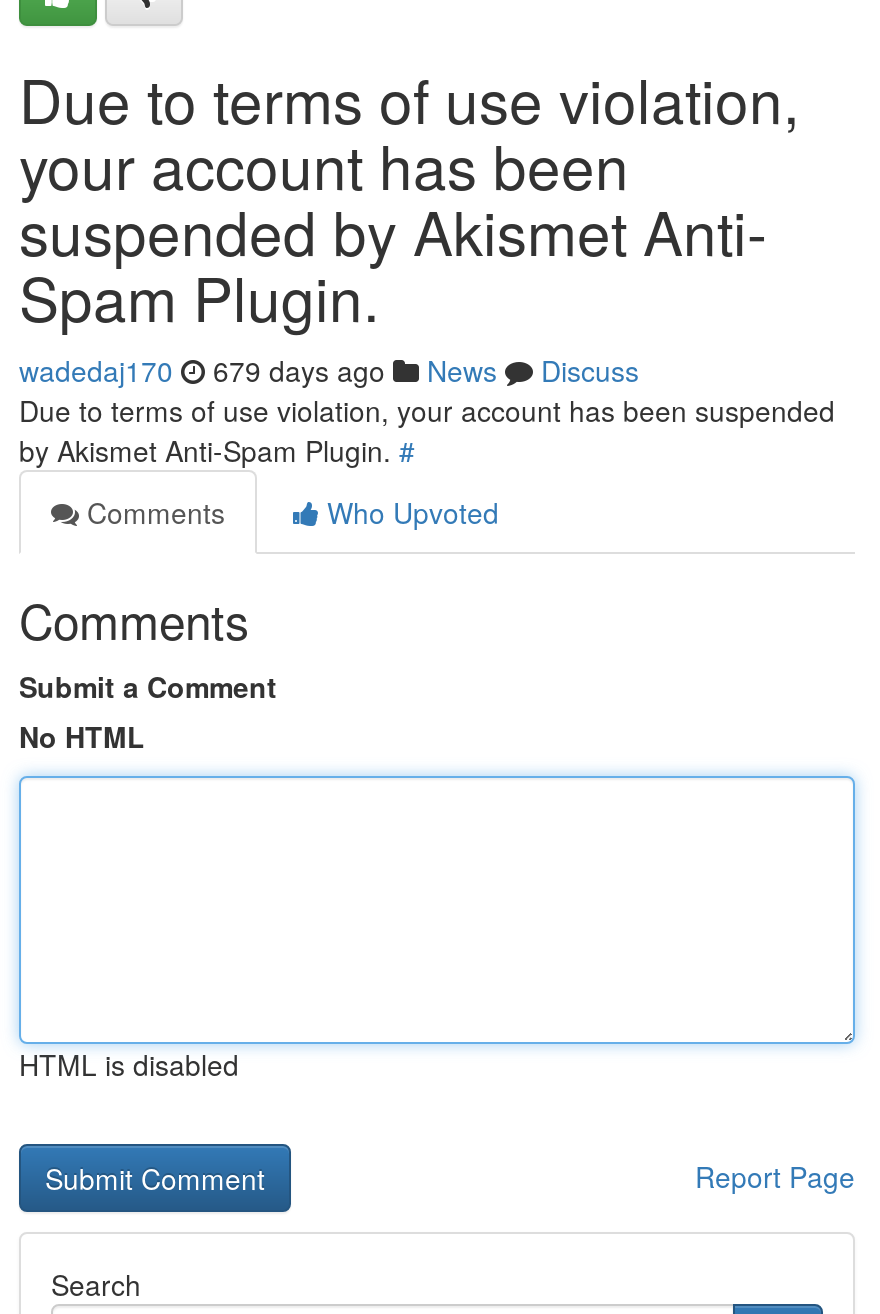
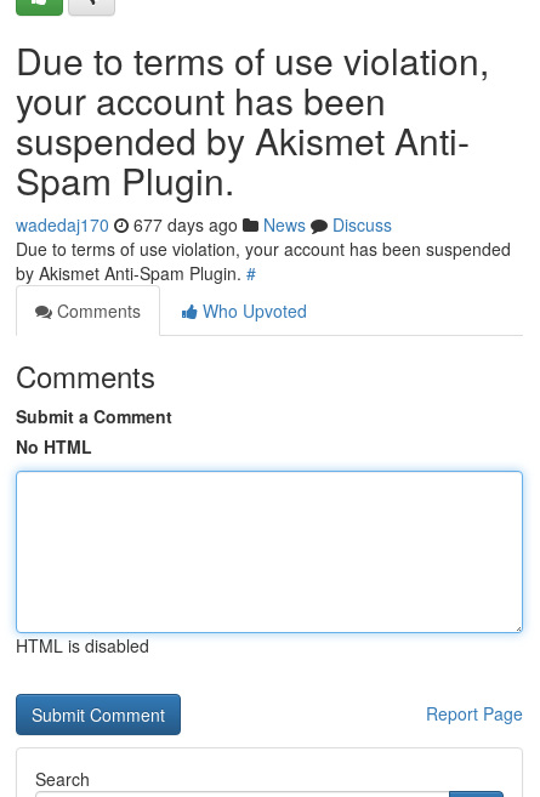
[19,350,639,390] wadedaj170 679 days ago News Discuss -> [16,212,392,237] wadedaj170 677 days ago News Discuss

